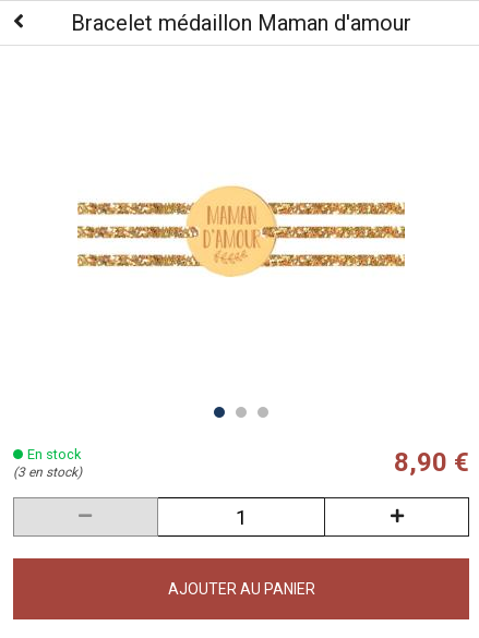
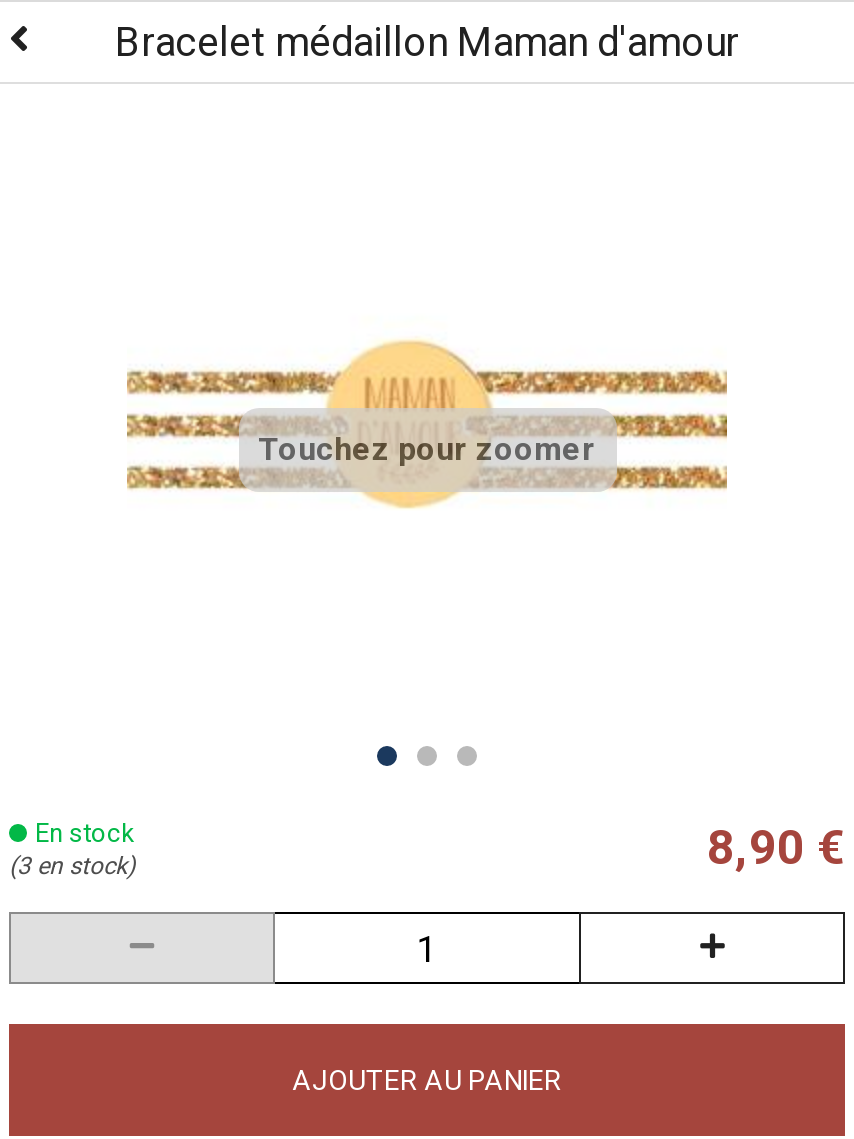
none -> [258,430,596,468] Touchez pour zoomer

